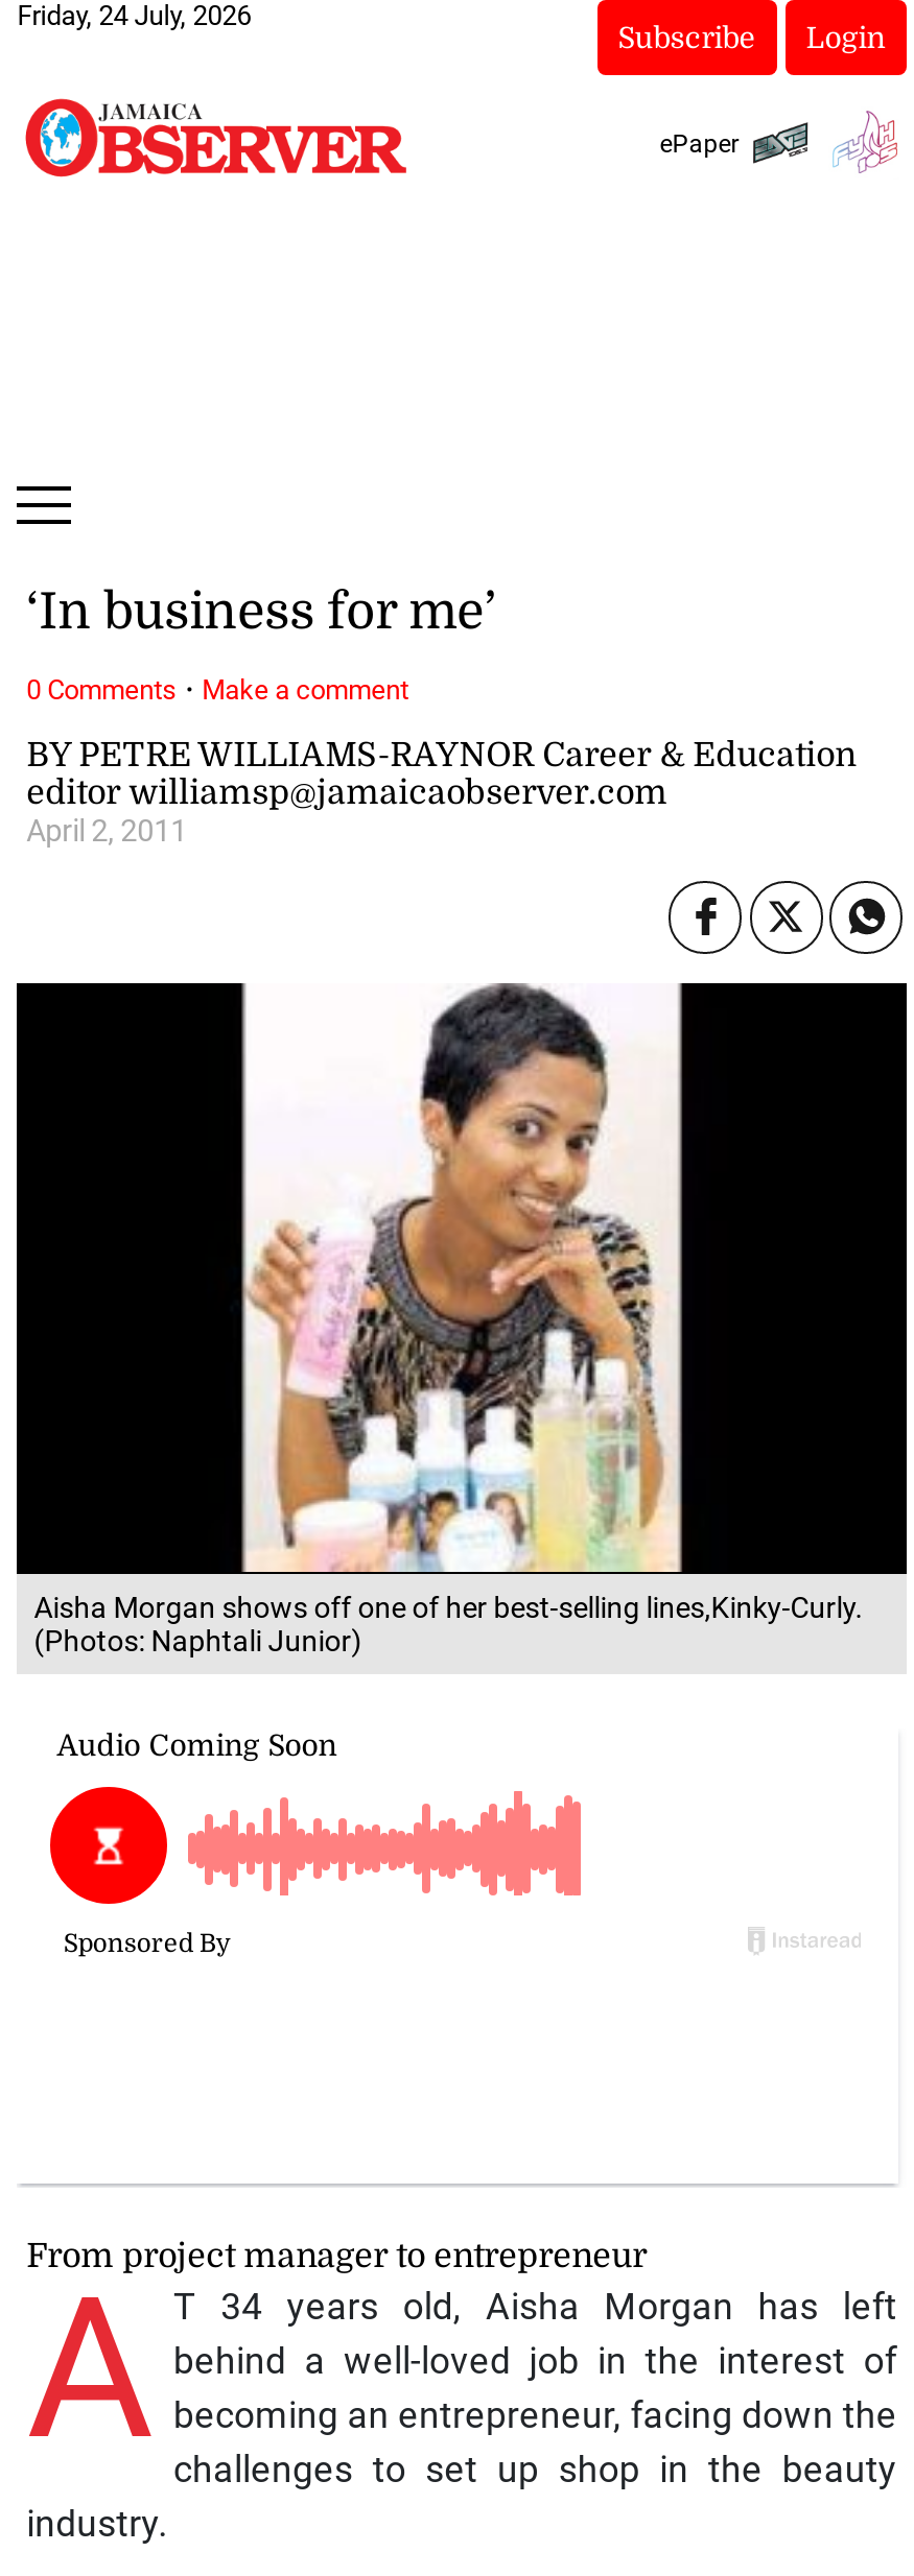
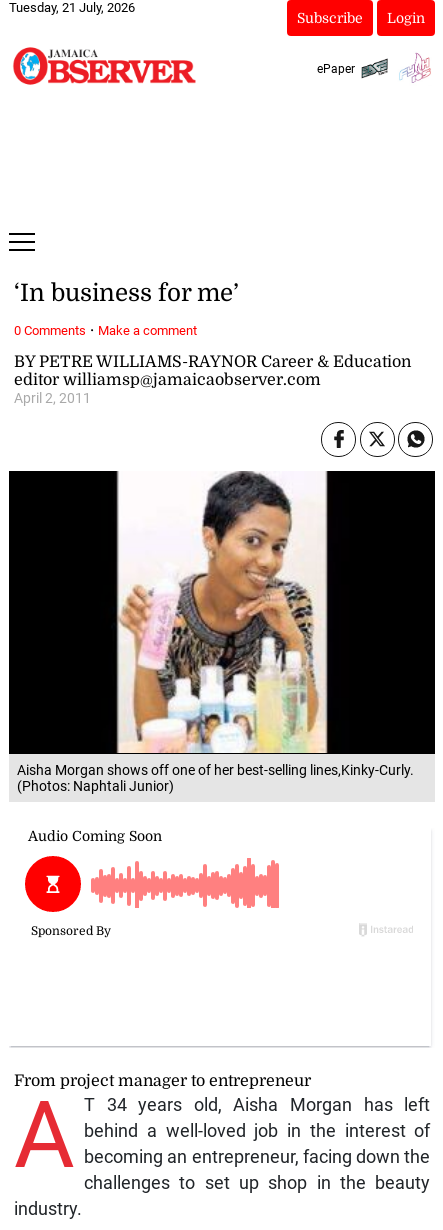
[17,0,251,31] Friday, 24 July, 2026 -> [9,0,135,15] Tuesday, 21 July, 2026

